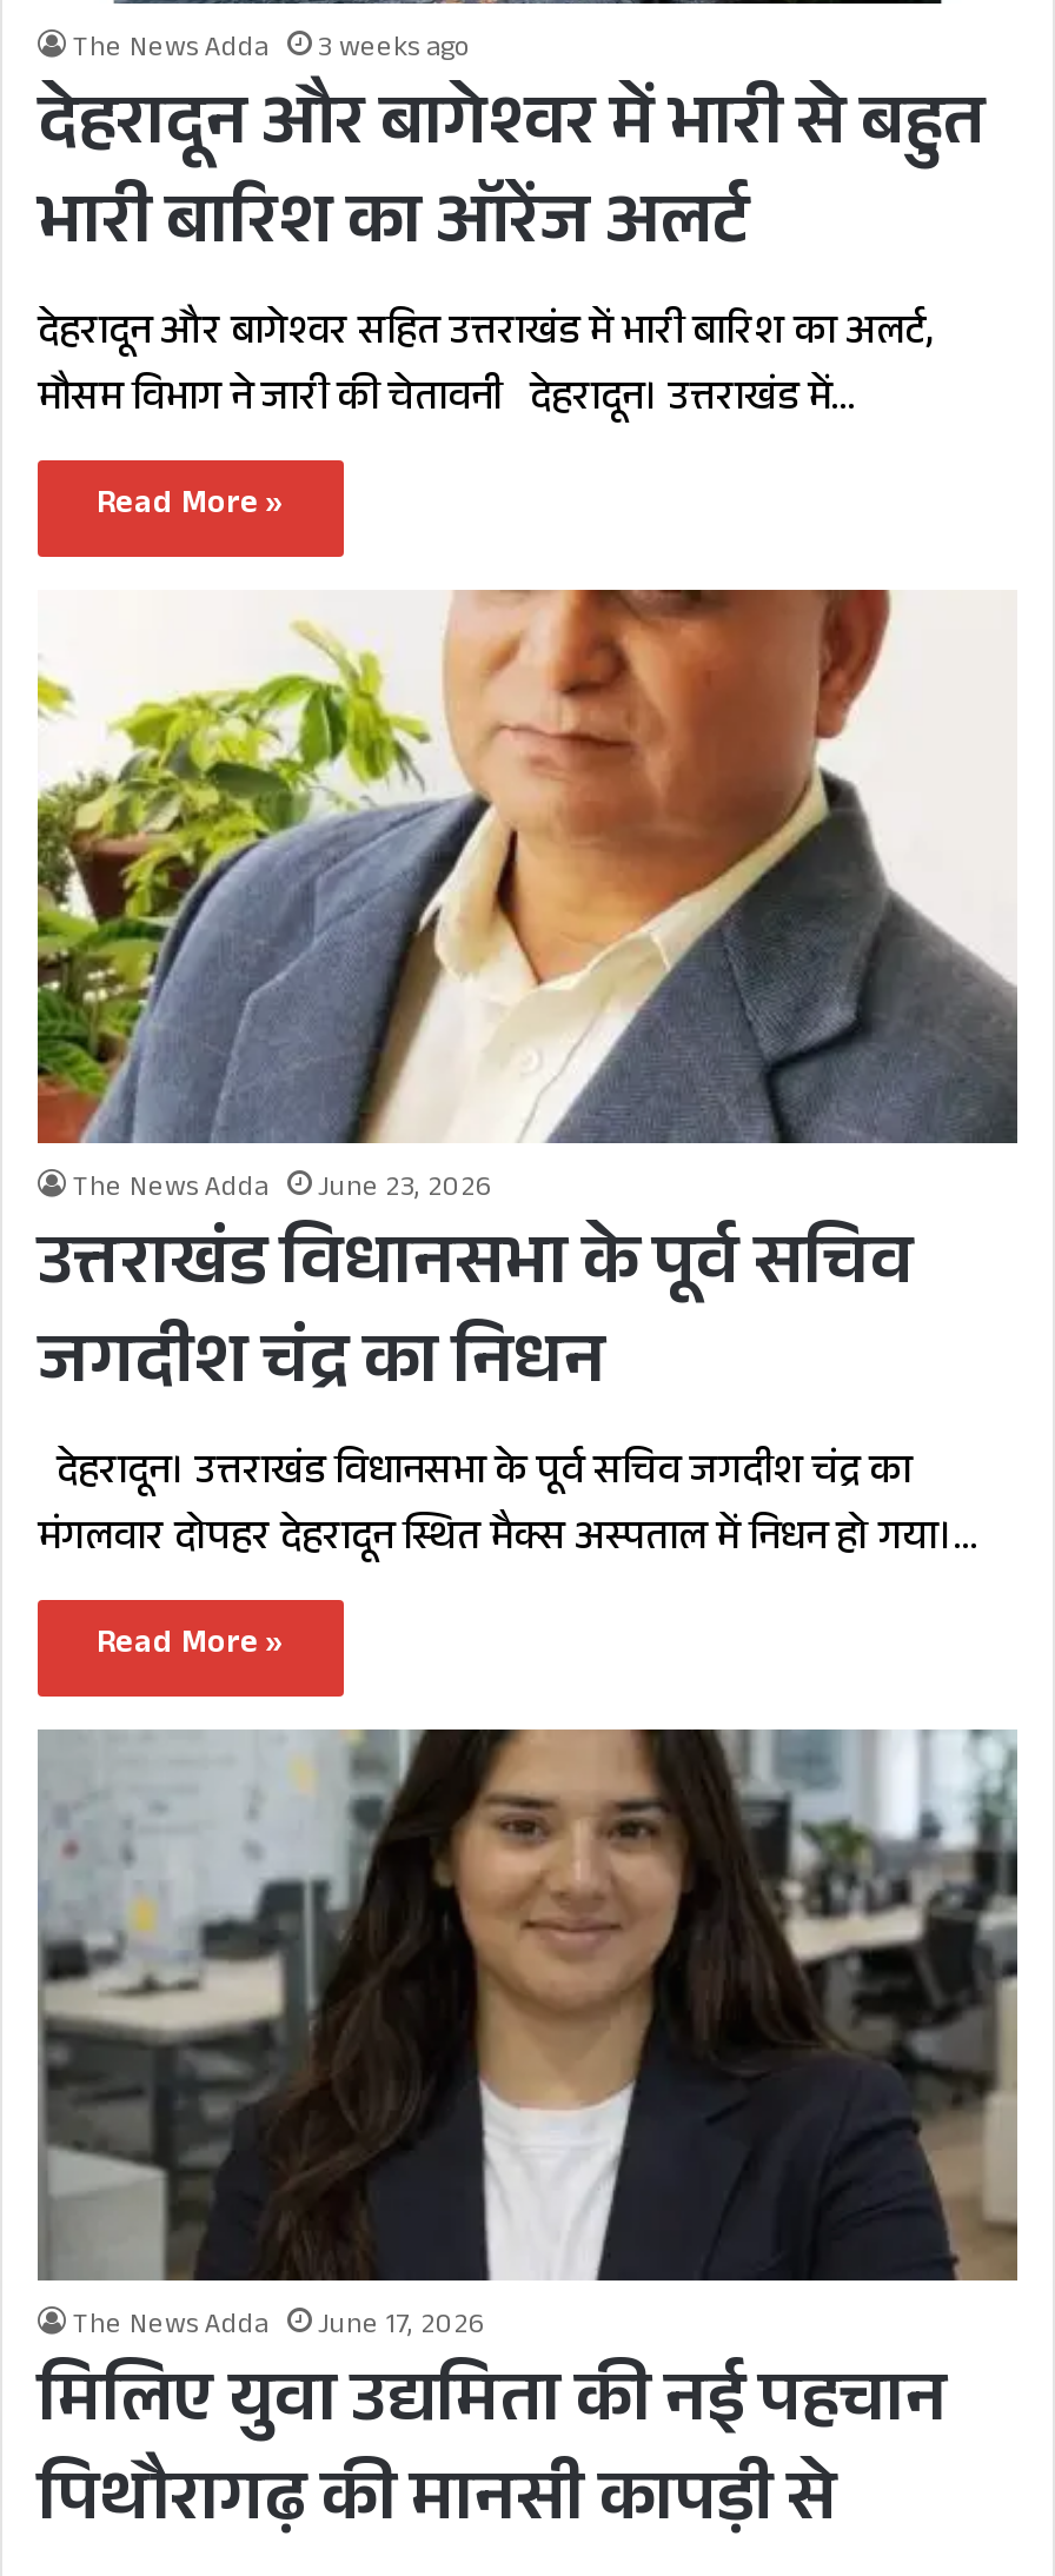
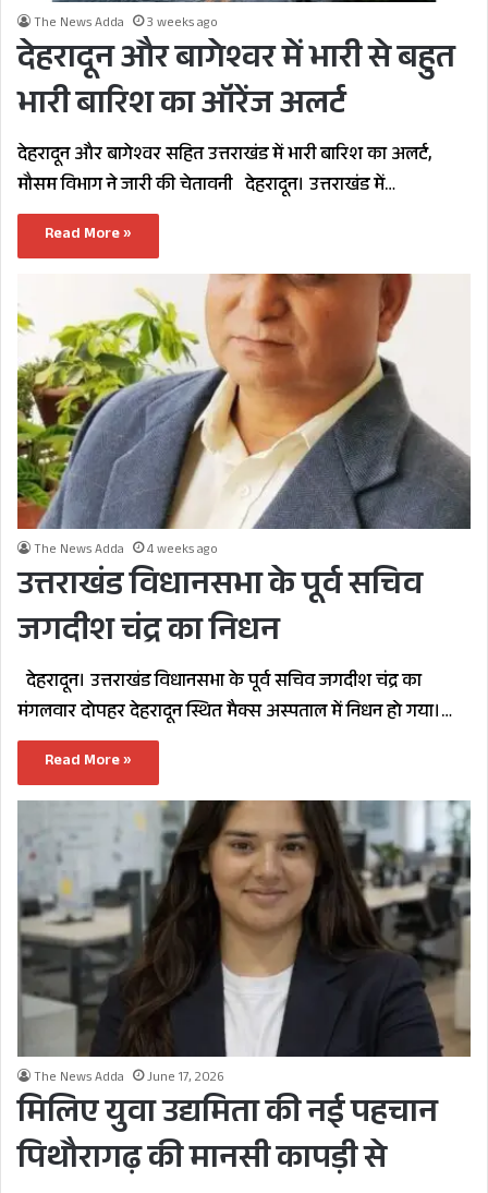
[73,1166,492,1213] The News Adda June 23, 2026 -> [34,540,218,562] The News Adda 4 weeks ago

